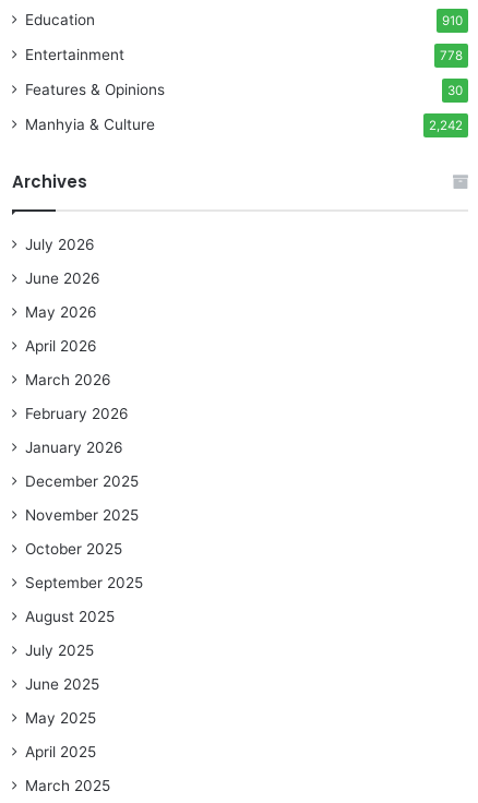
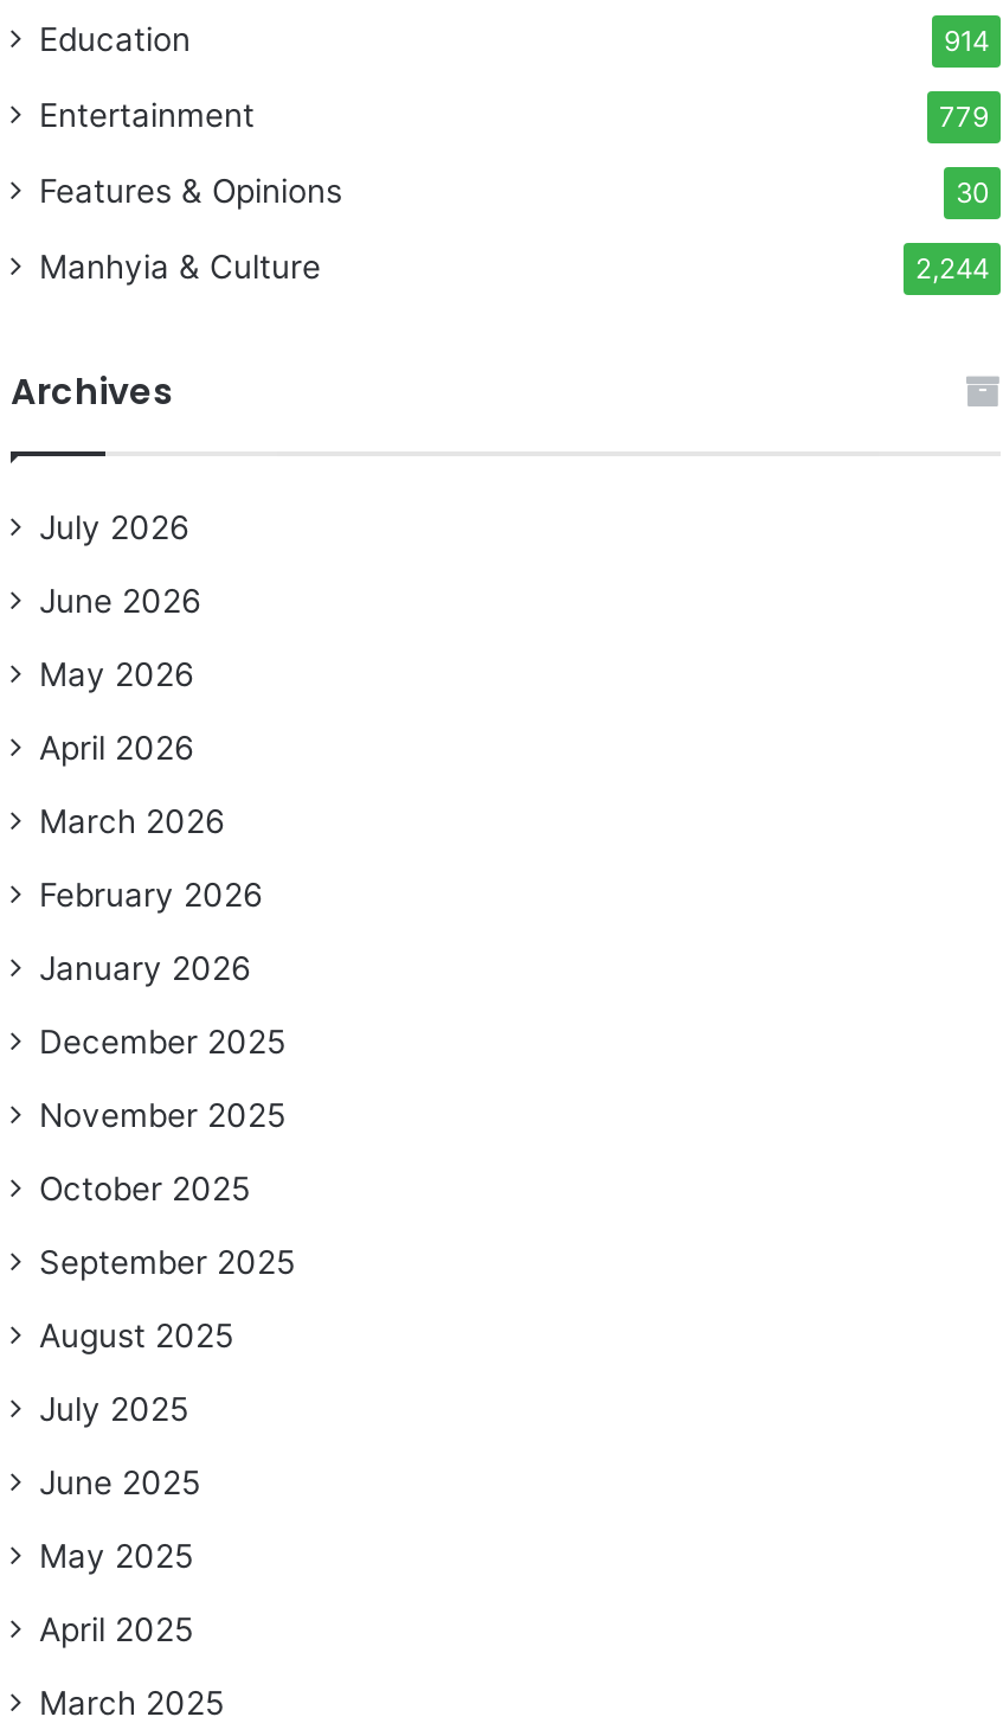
[442,13,463,28] 910 -> [944,24,989,57] 914
[440,48,463,63] 778 -> [939,100,989,133] 779
[429,118,463,133] 2,242 -> [915,252,989,285] 2,244

